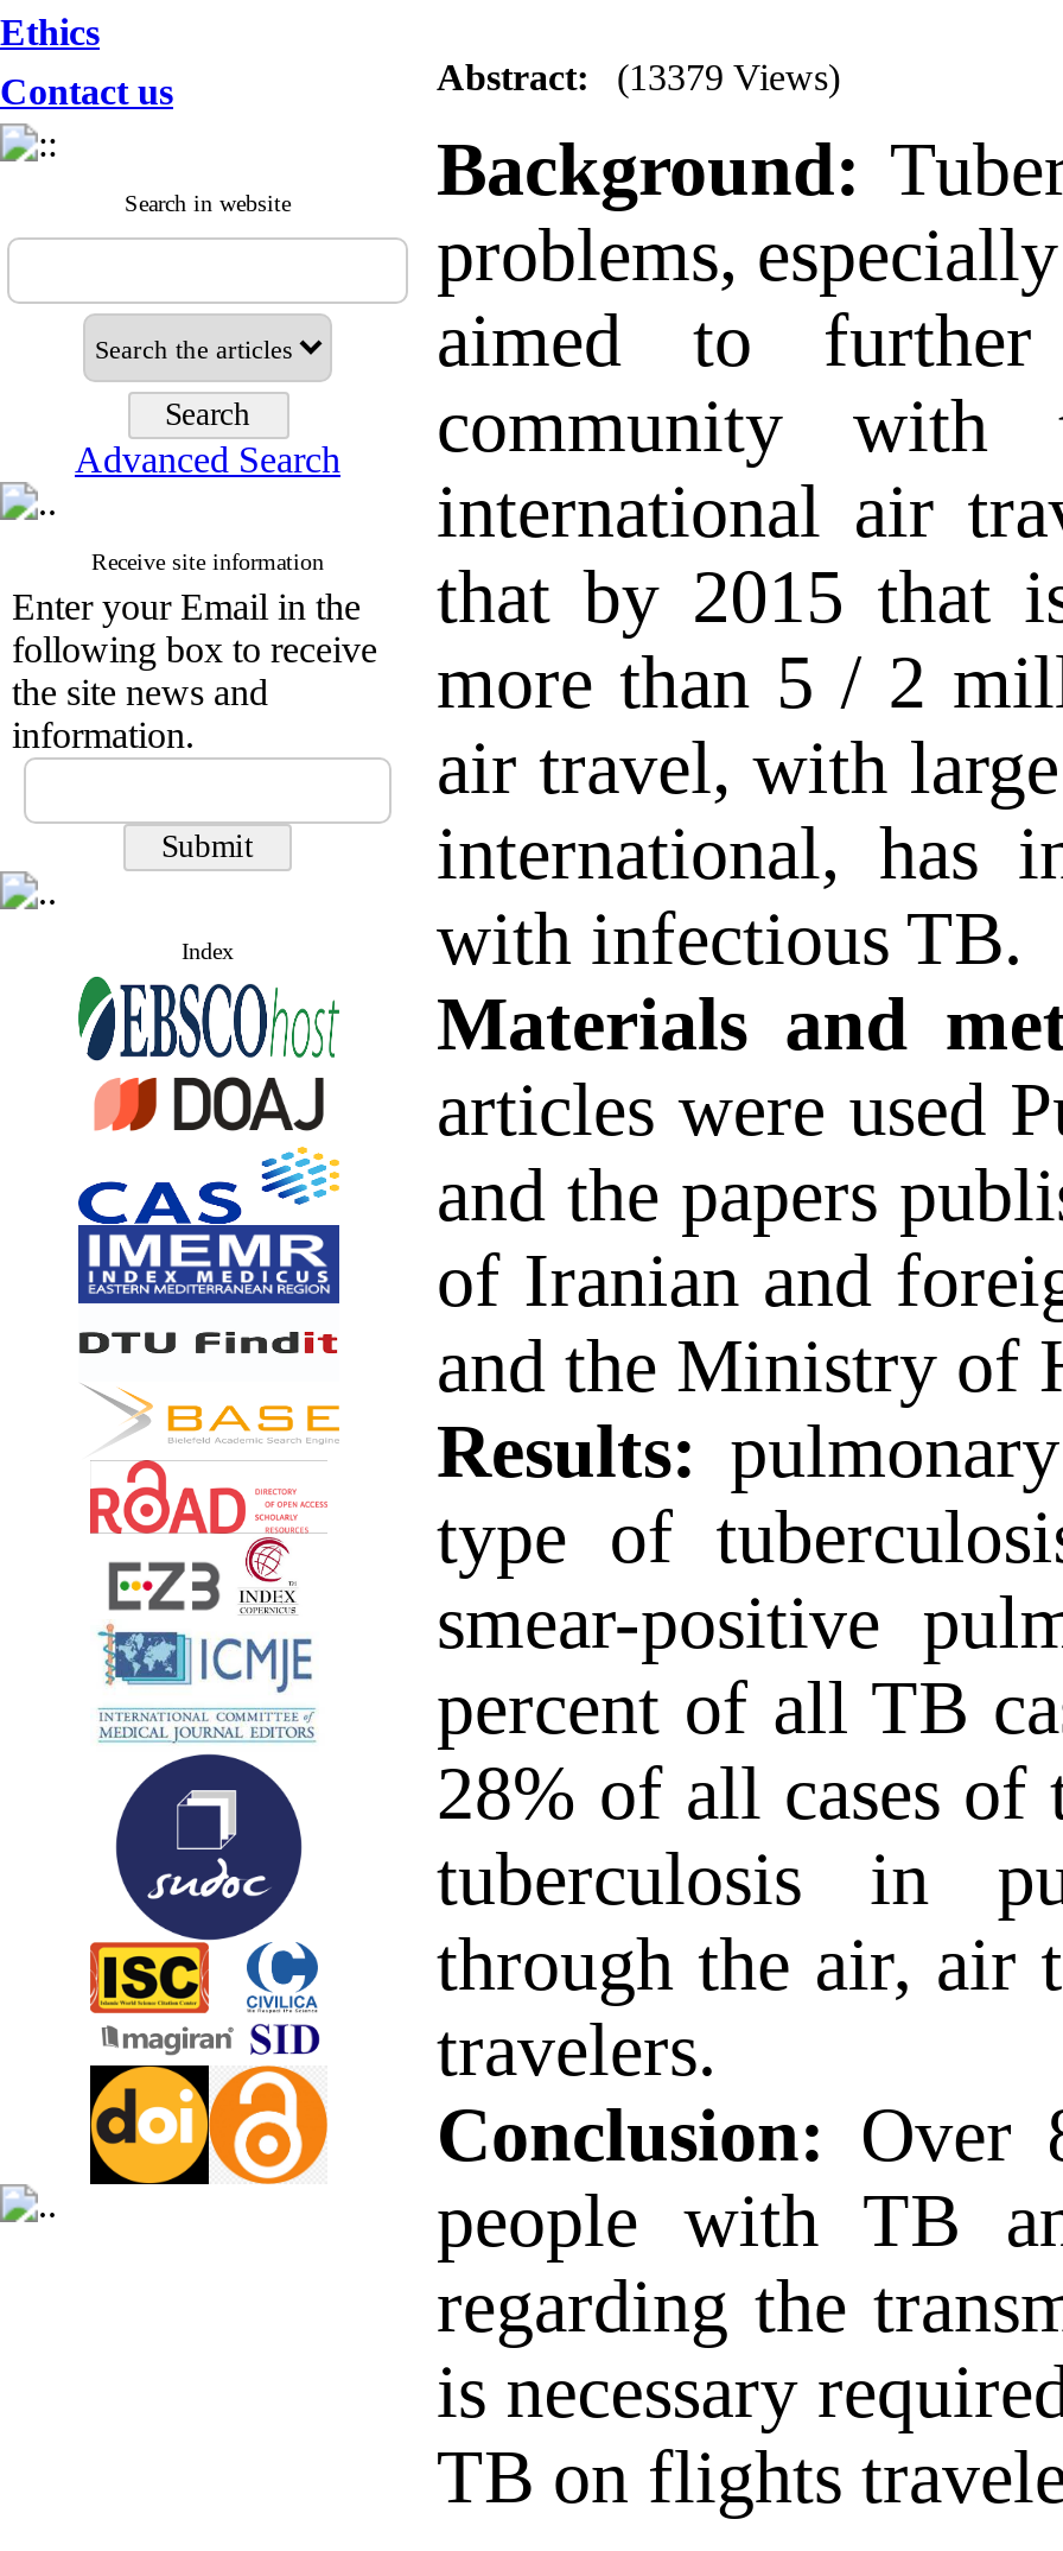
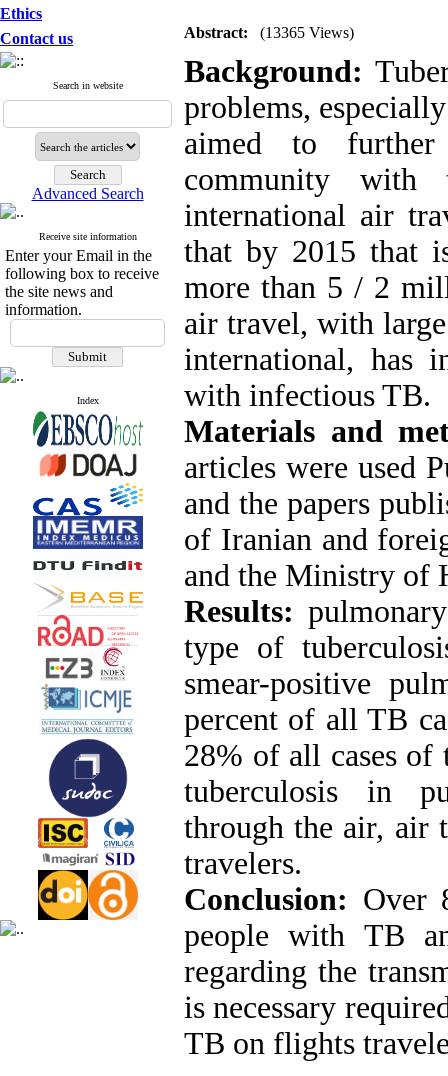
[437,57,840,97] Abstract: (13379 Views) -> [184,24,354,41] Abstract: (13365 Views)

